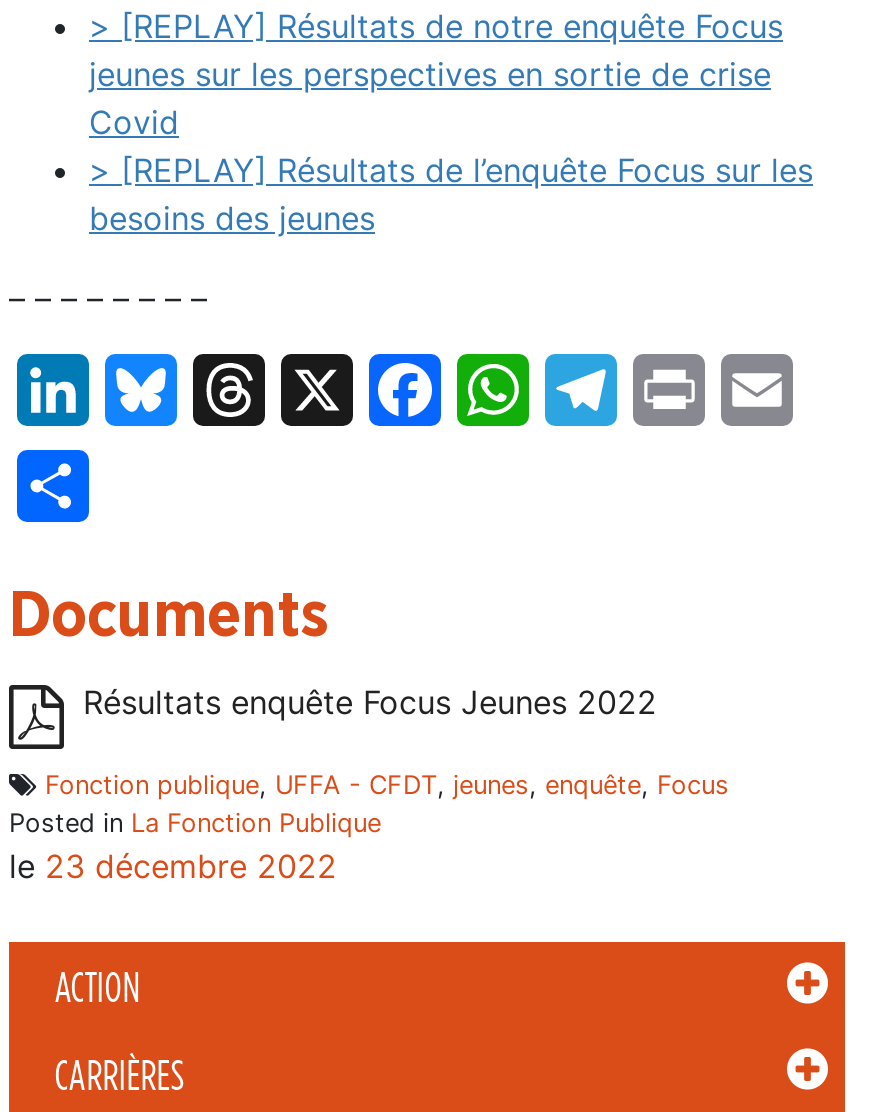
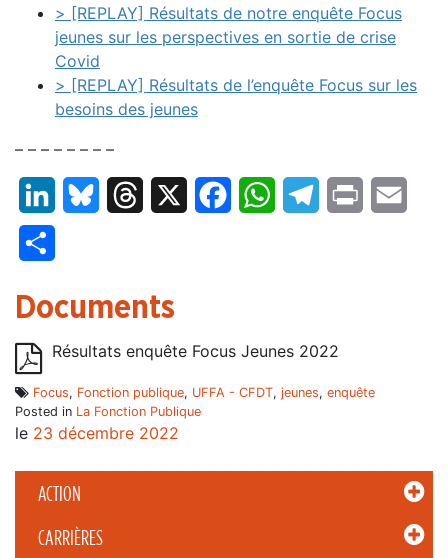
[45,770,729,800] Fonction publique, UFFA - CFDT, jeunes, enquête, Focus -> [33,385,375,400] Focus, Fonction publique, UFFA - CFDT, jeunes, enquête

